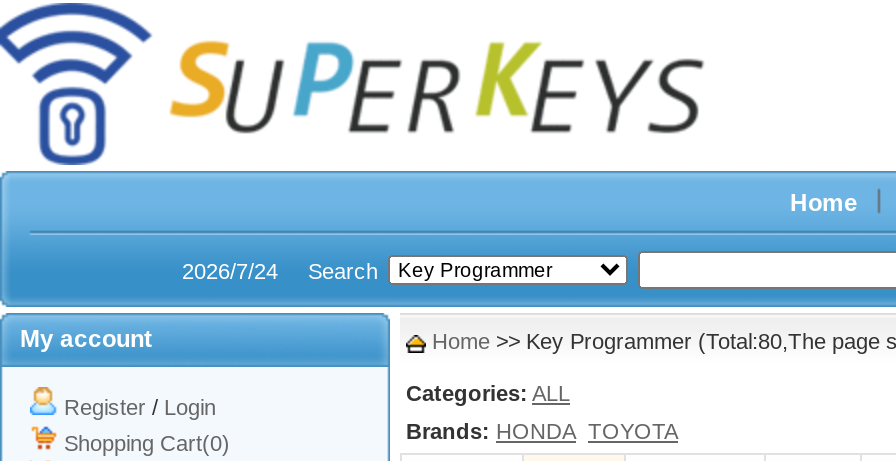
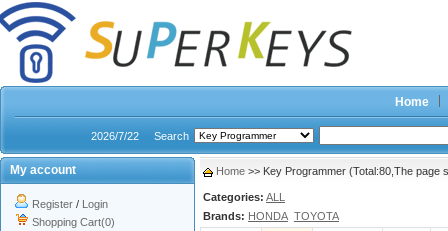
[182,259,378,283] 2026/7/24 Search -> [91,130,189,142] 2026/7/22 Search

